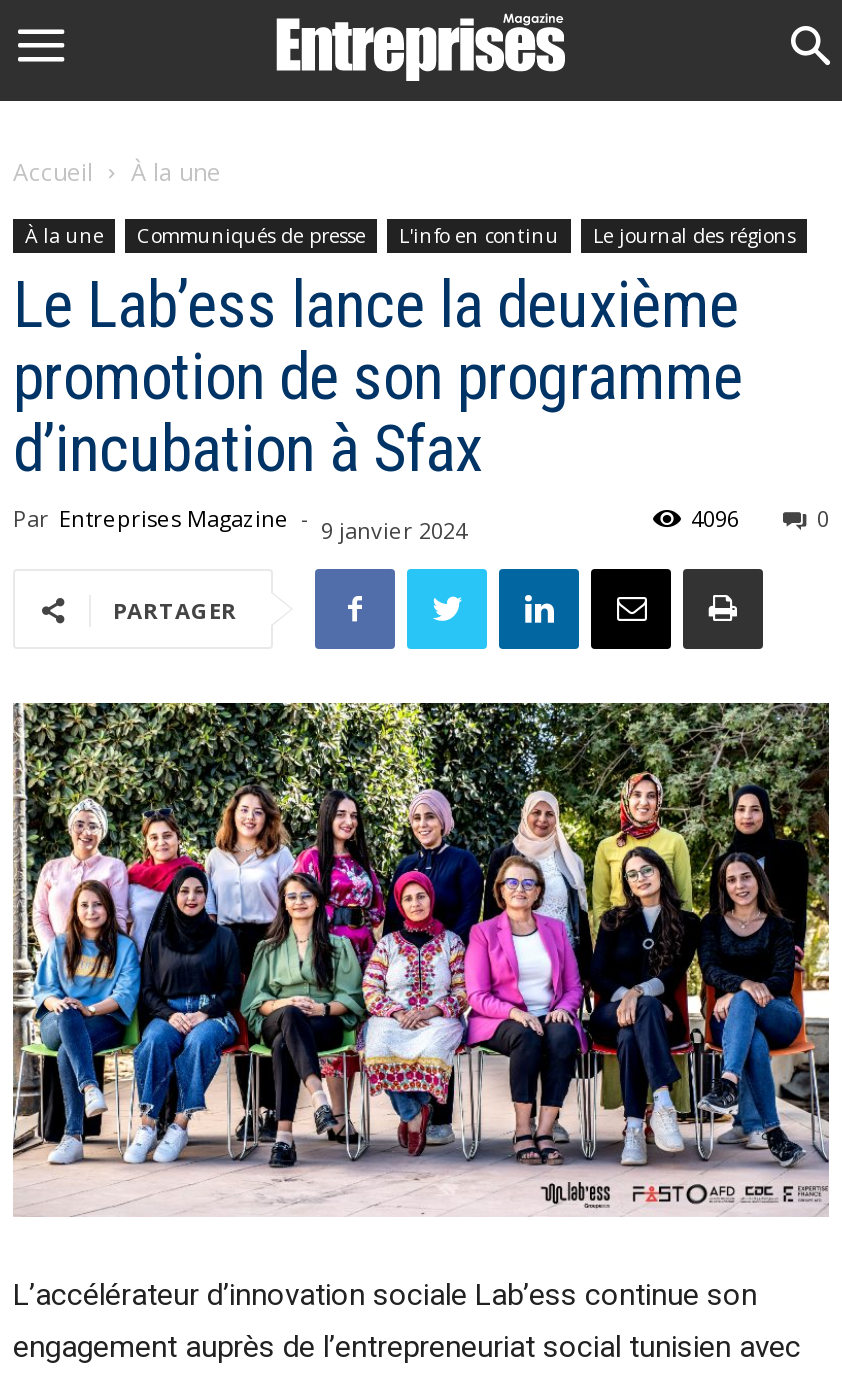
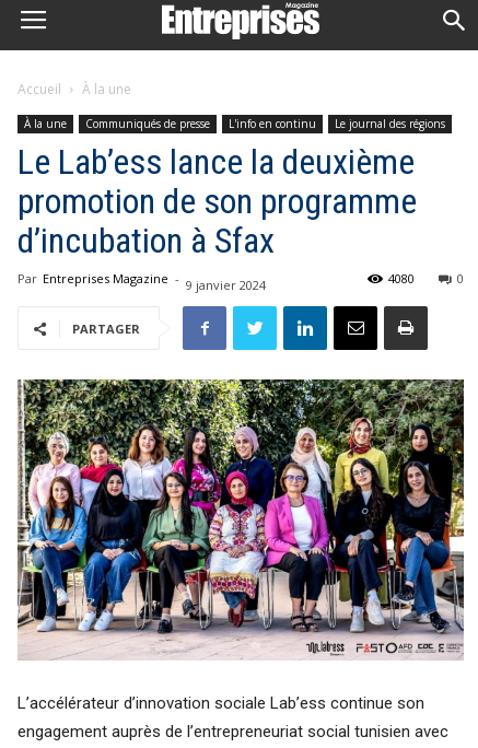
[691,503,739,533] 4096 -> [388,270,415,287] 4080

